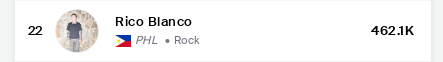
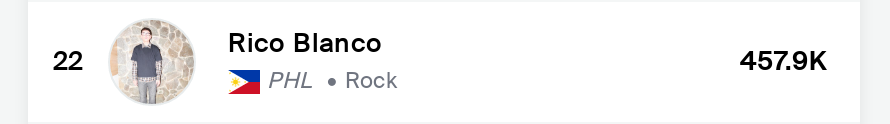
[371,22,414,39] 462.1K -> [740,44,828,78] 457.9K

